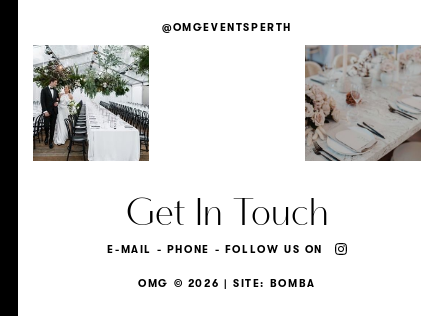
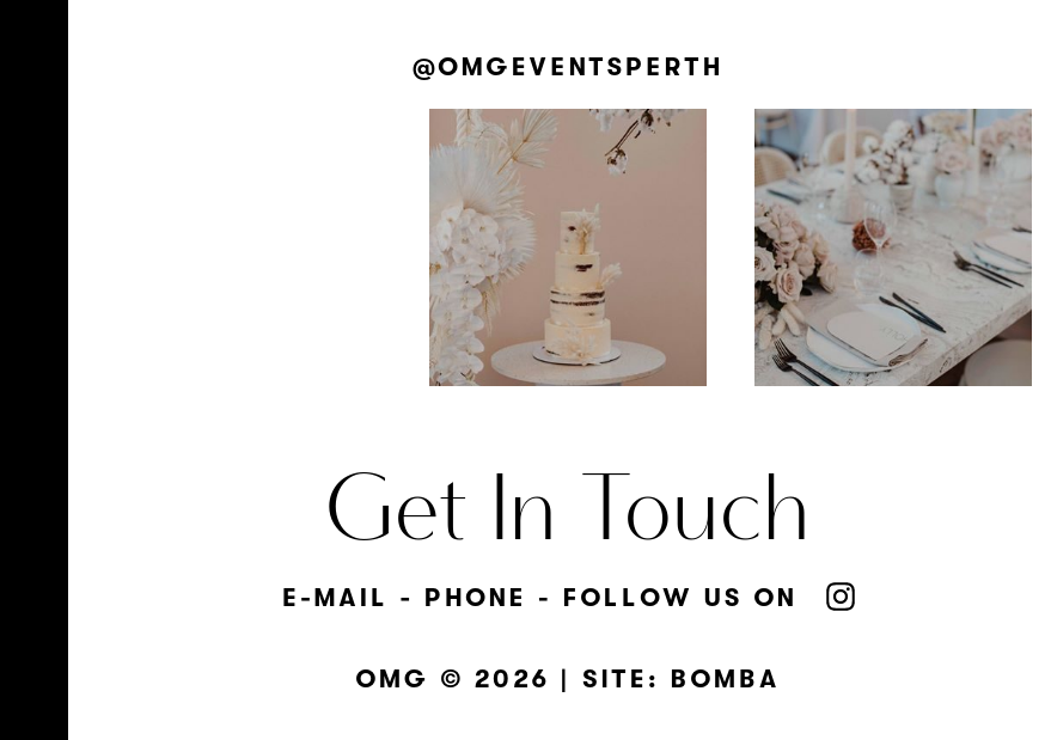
none -> [427,106,709,389] [image]
[32,44,150,162] [image] -> none

